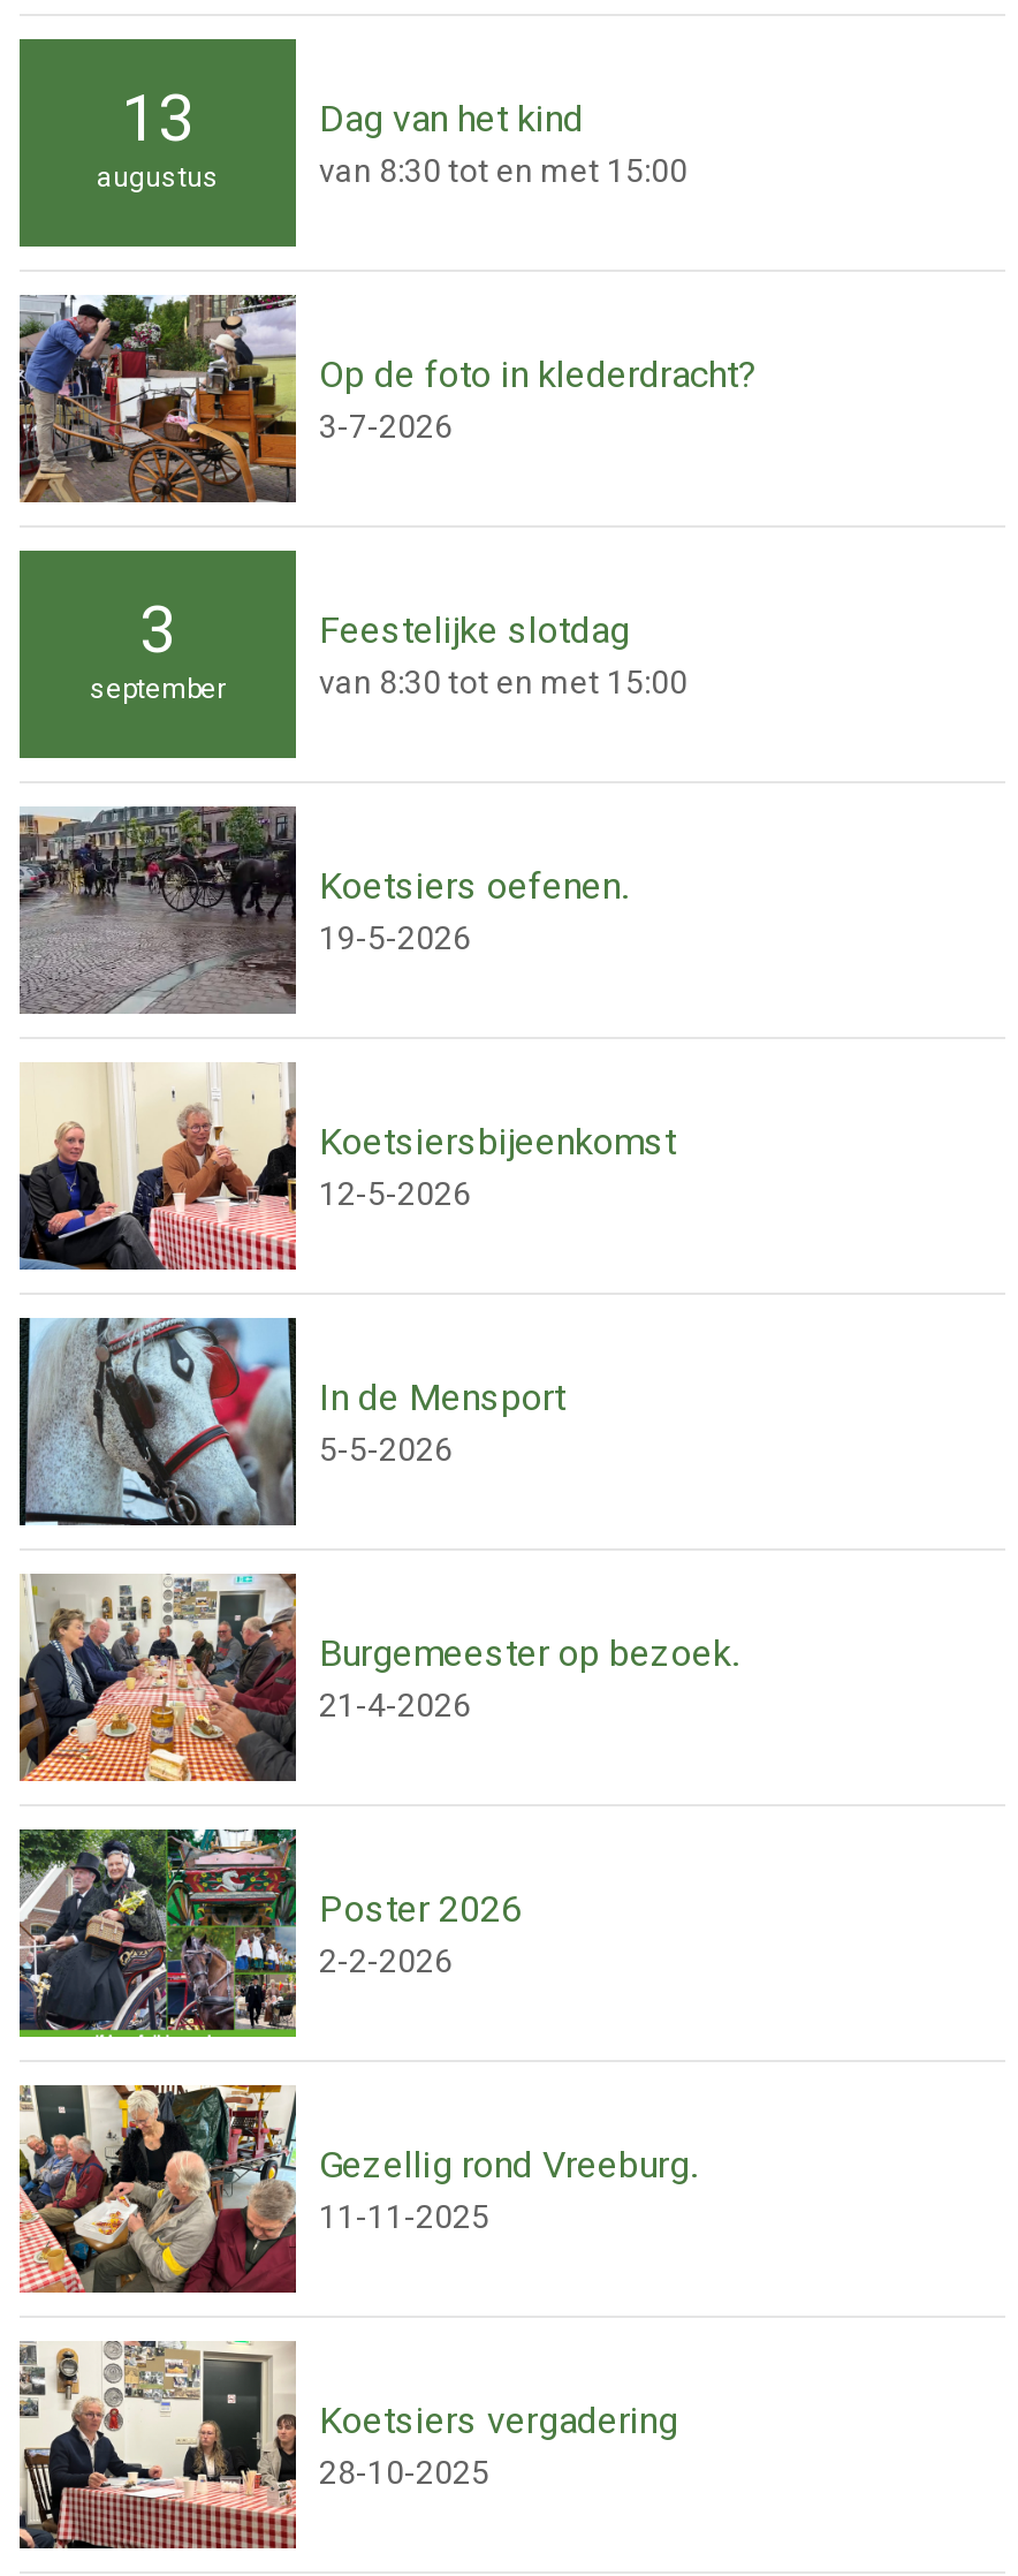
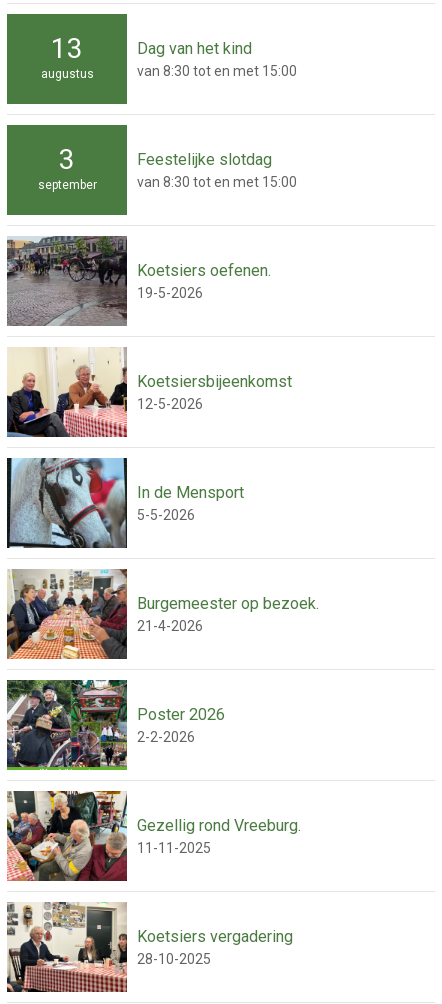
[17,295,757,505] [image] | Op de foto in klederdracht? | 3-7-2026 -> none

